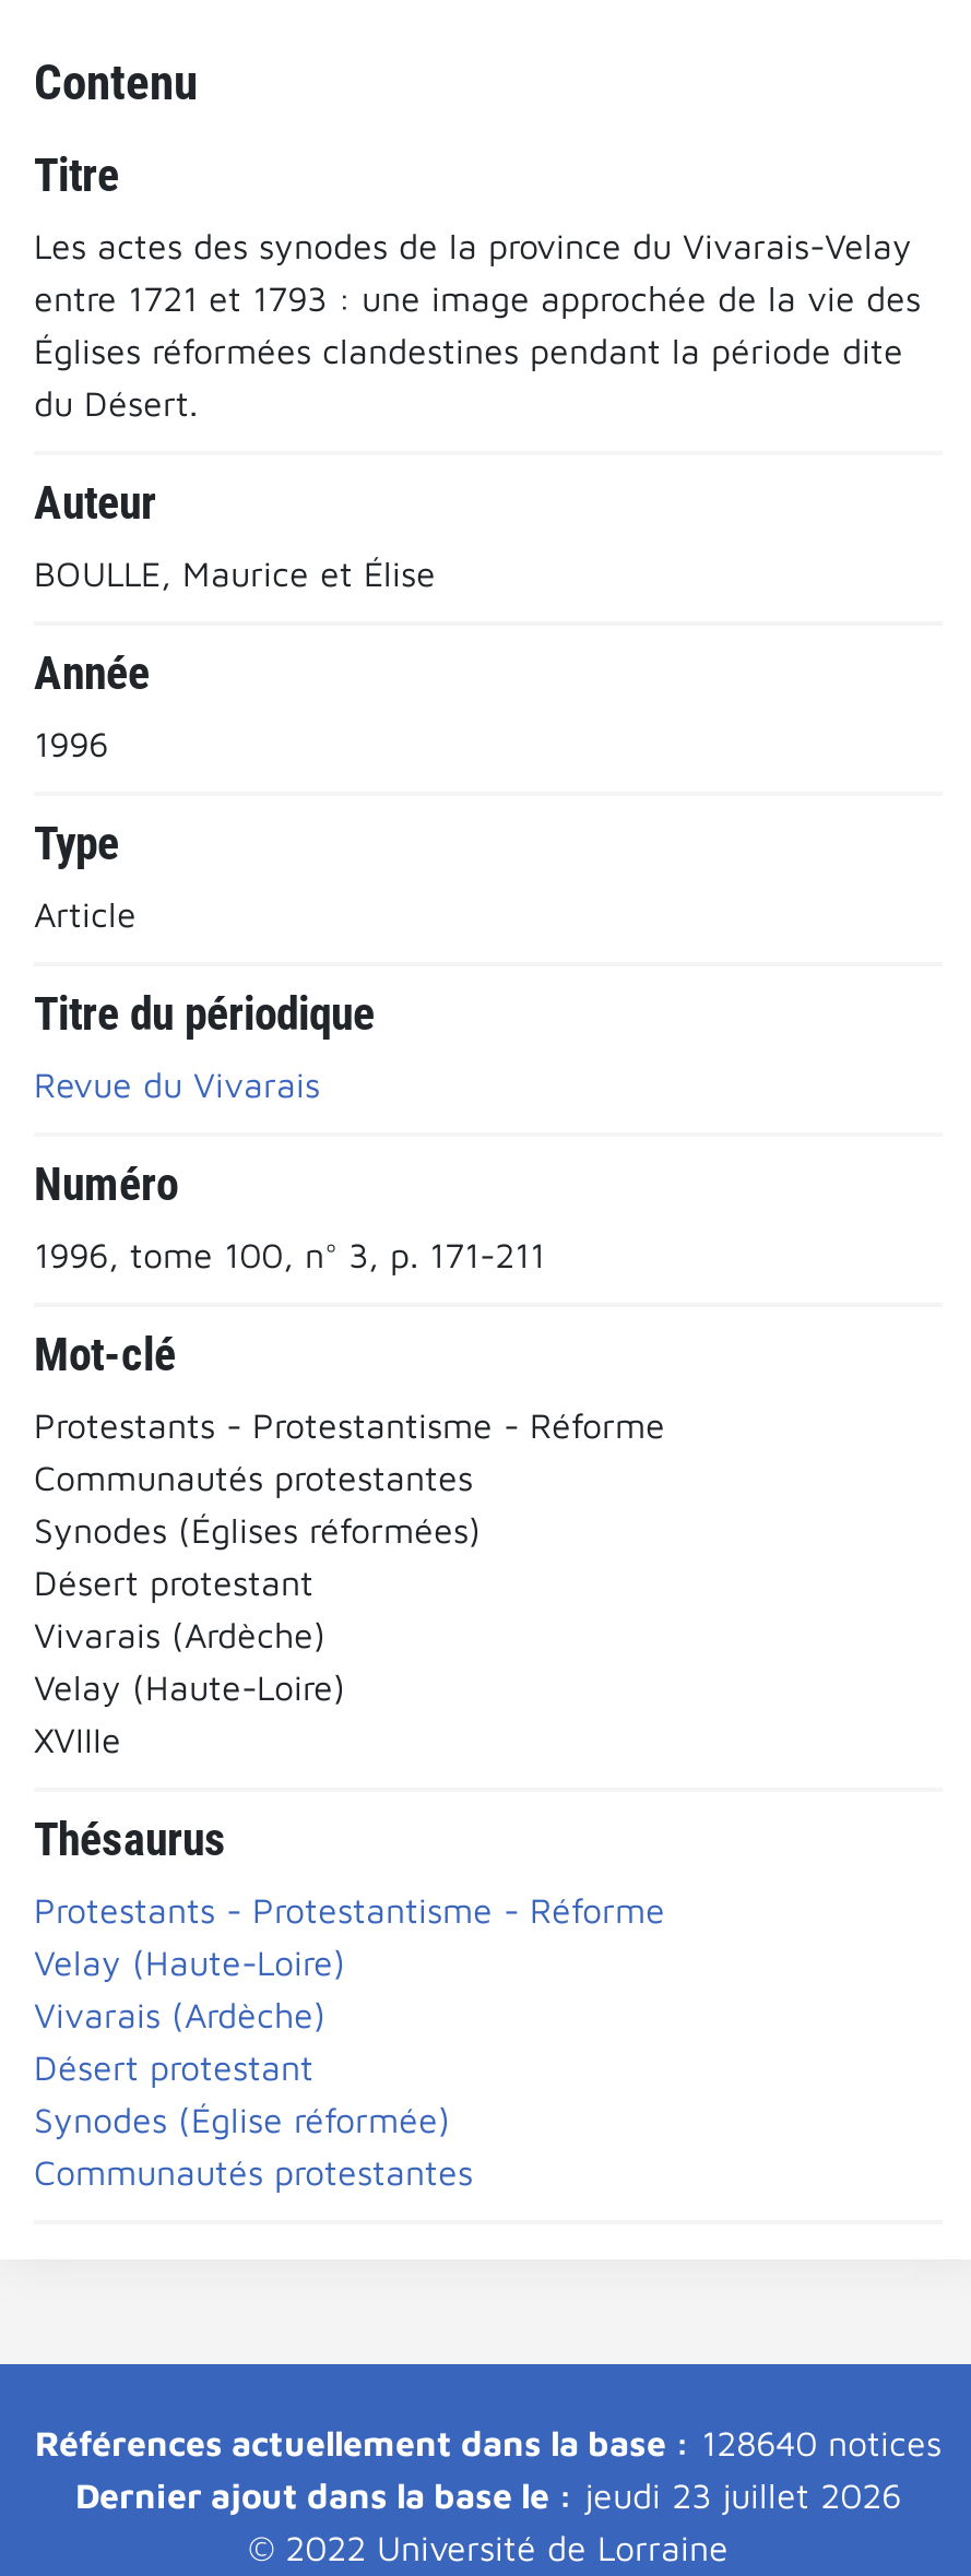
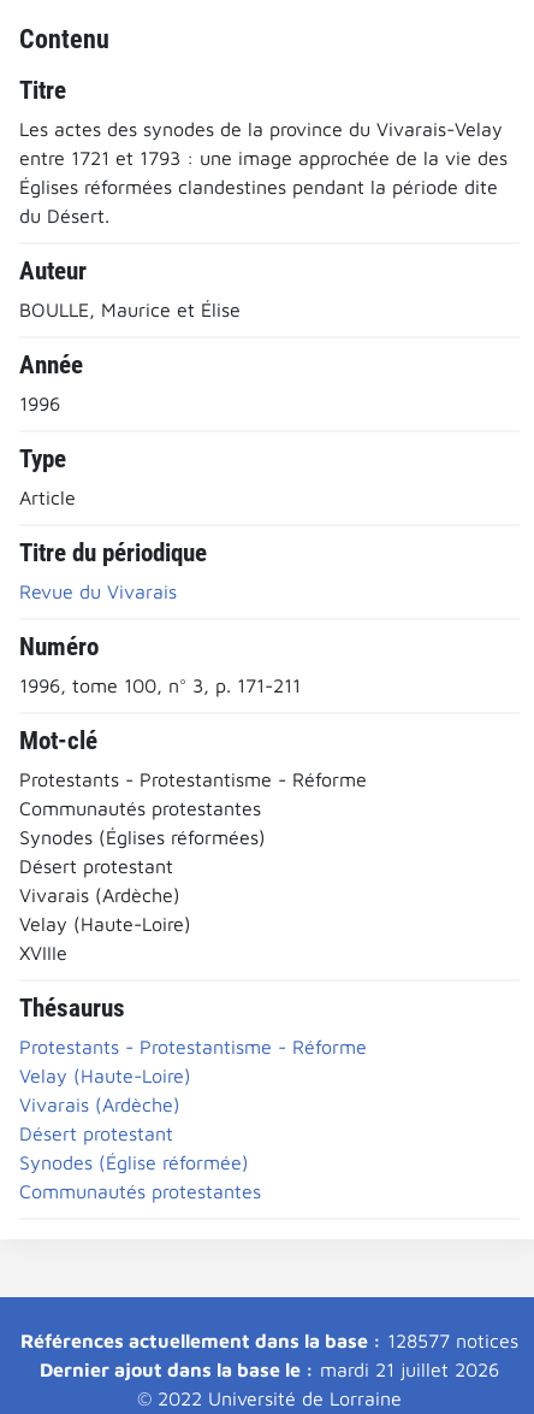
[35,2422,942,2461] Références actuellement dans la base : 128640 notices -> [20,1329,518,1351] Références actuellement dans la base : 128577 notices
[75,2474,901,2514] Dernier ajout dans la base le : jeudi 23 juillet 2026 -> [40,1358,499,1380] Dernier ajout dans la base le : mardi 21 juillet 2026

